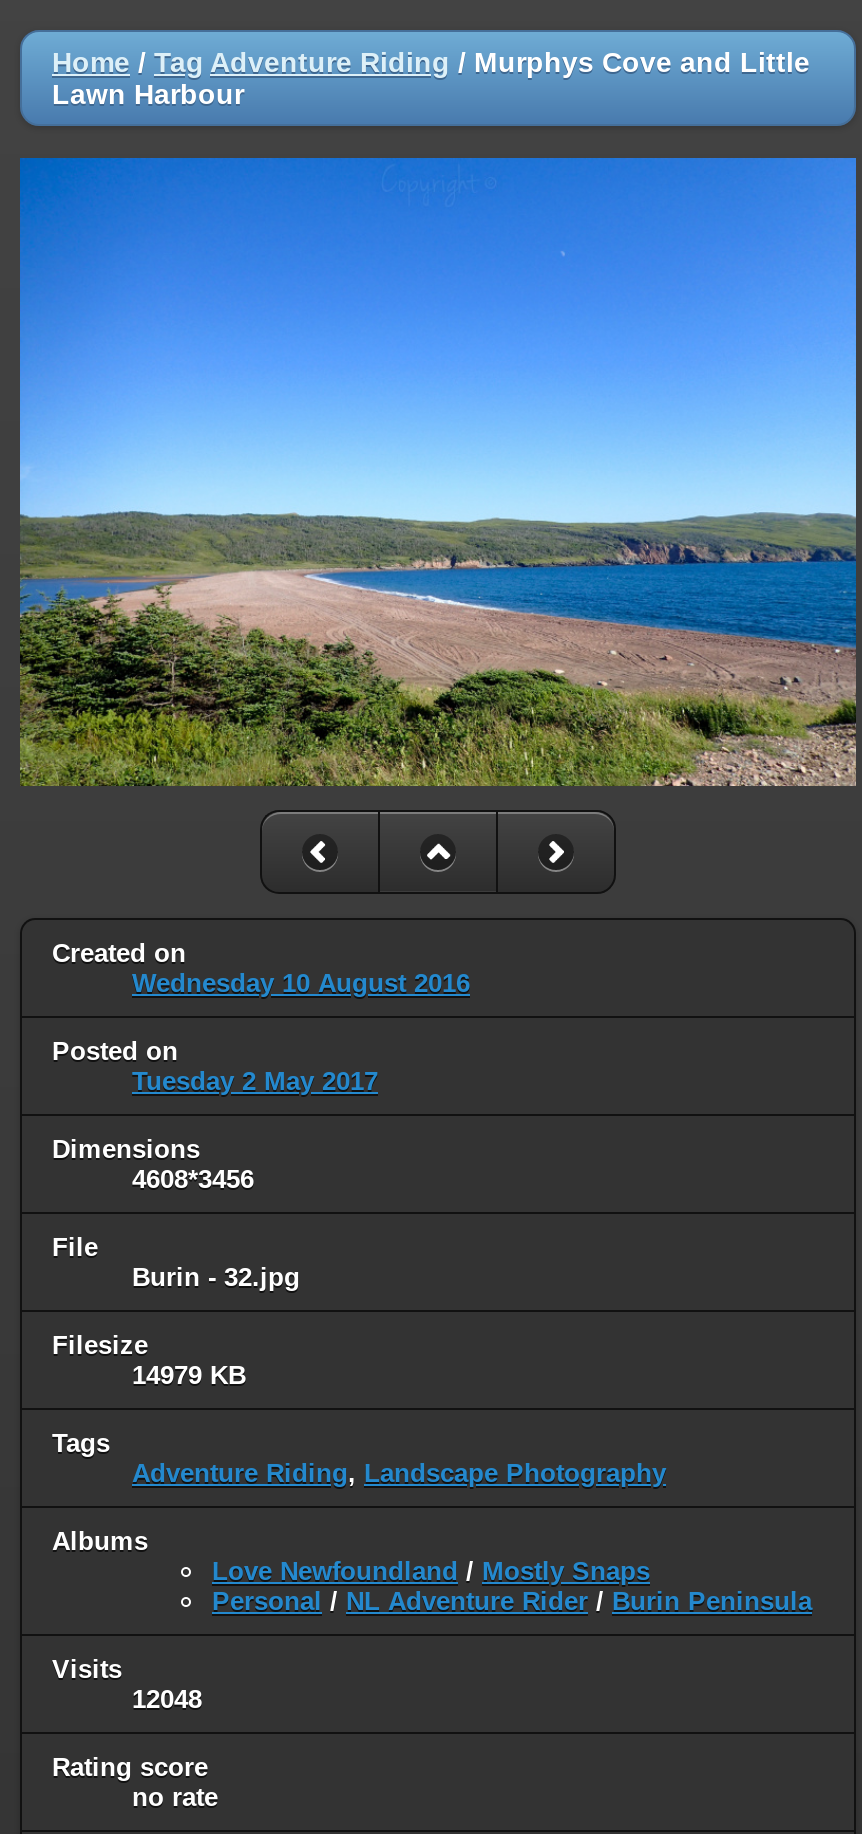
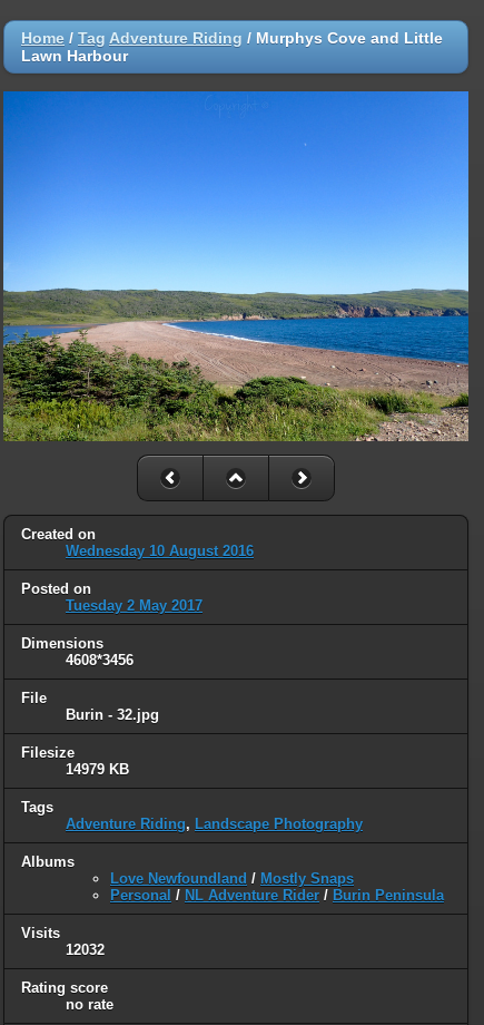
[132,1684,202,1714] 12048 -> [66,941,105,958] 12032

